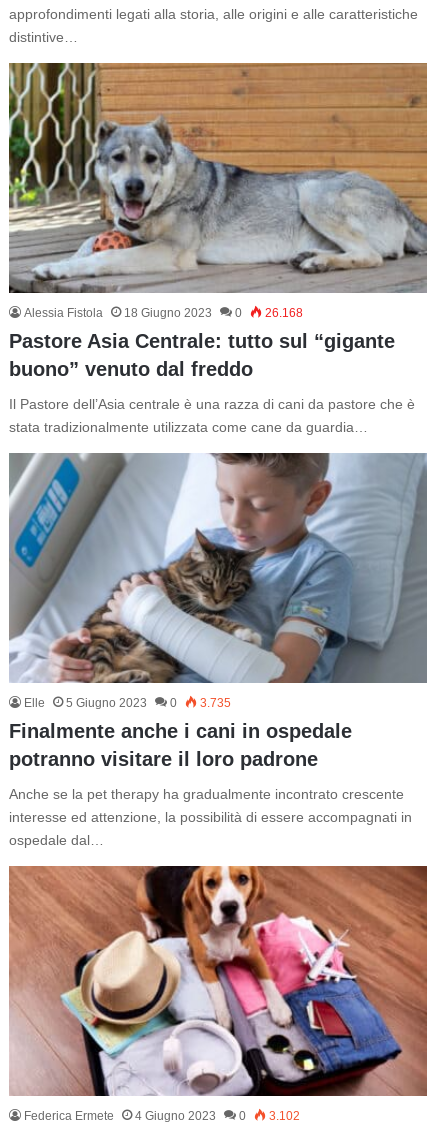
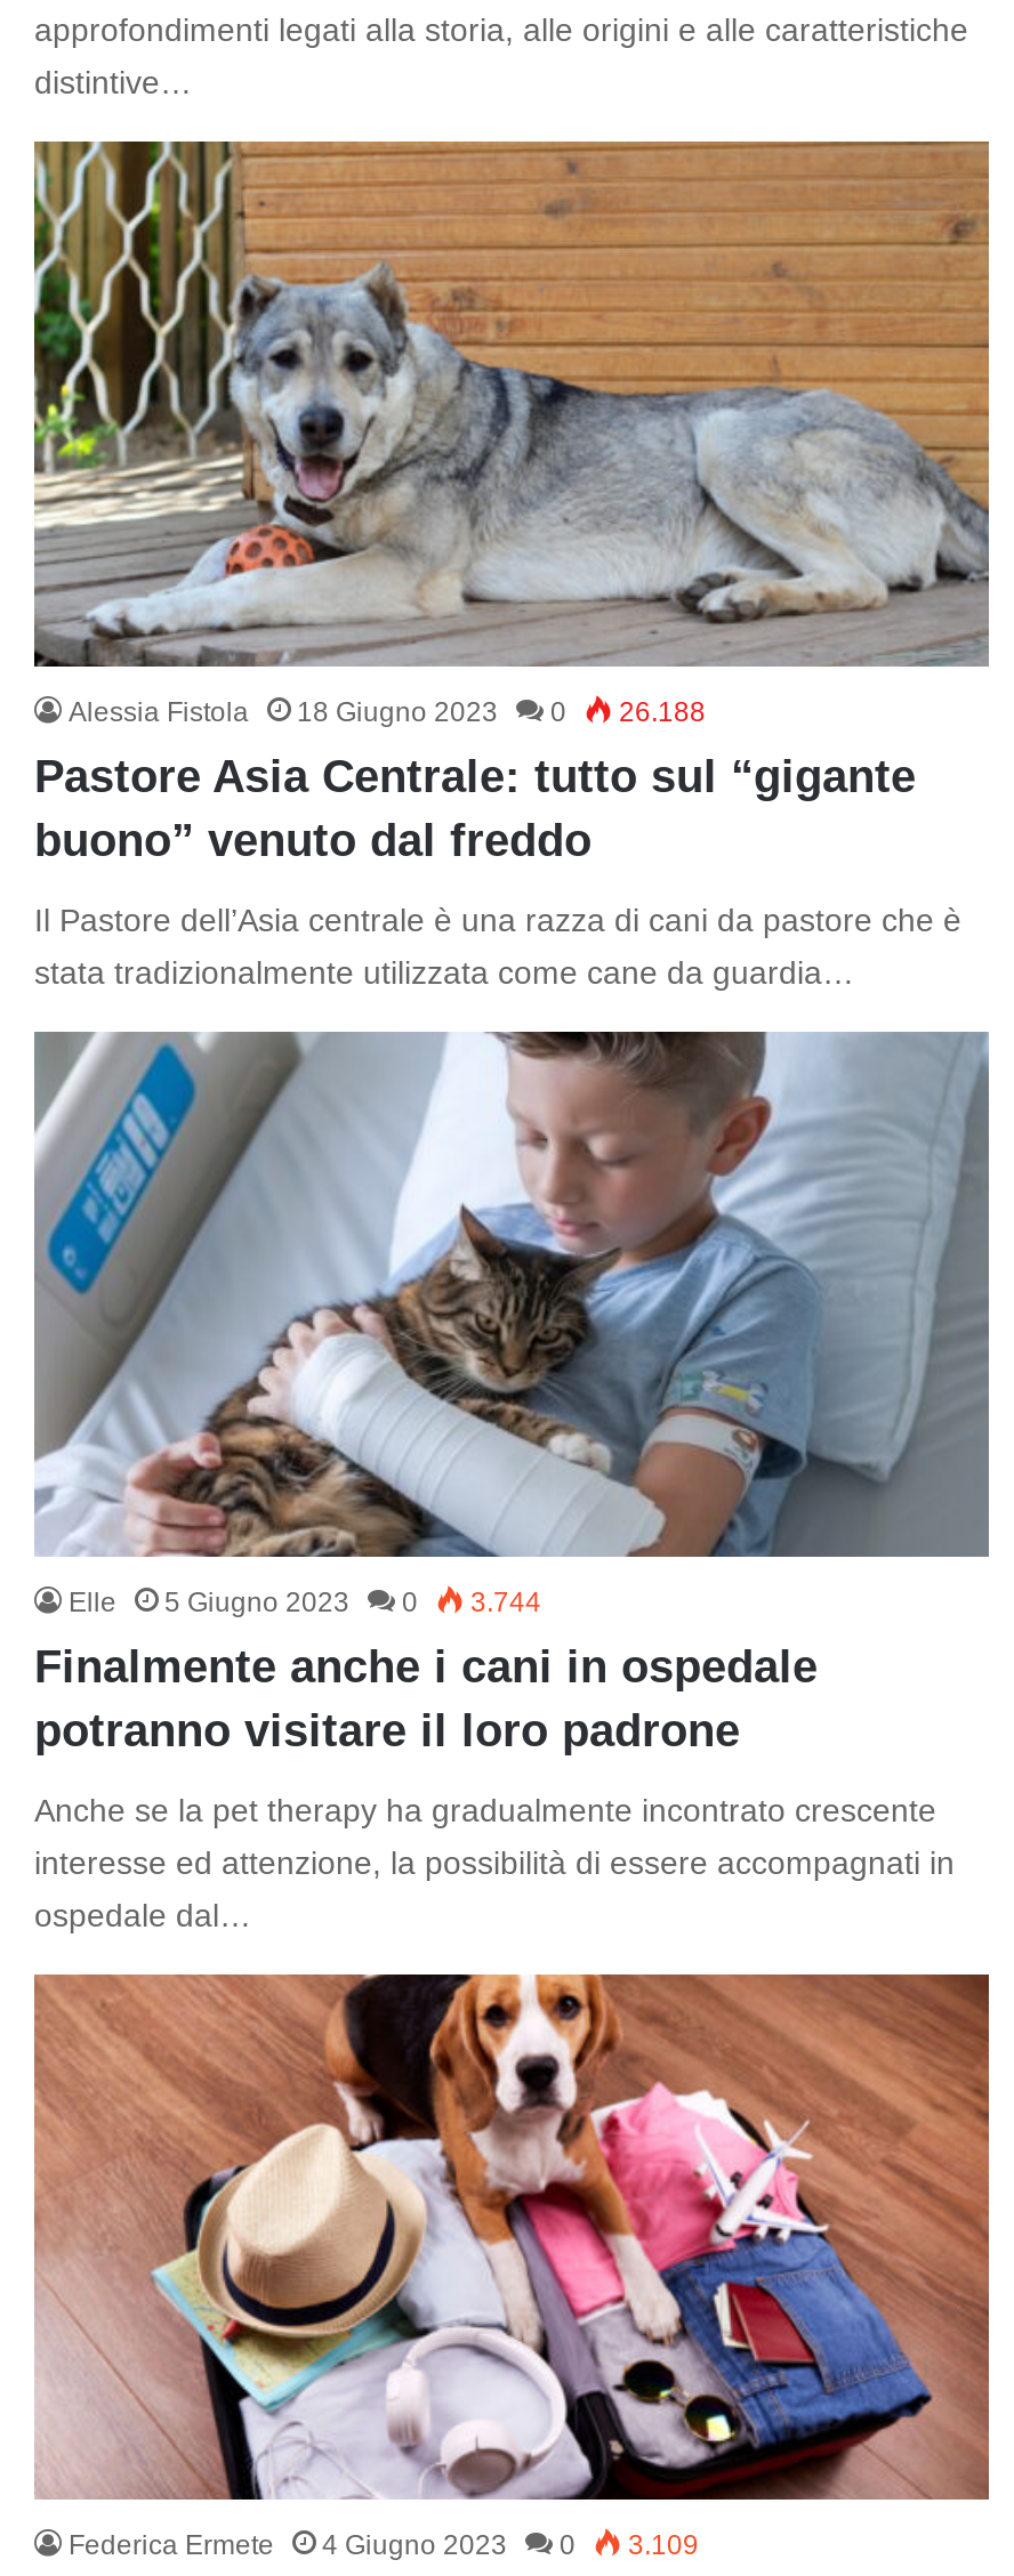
[24,306,303,320] Alessia Fistola 18 Giugno 2023 0 26.168 -> [69,696,706,728] Alessia Fistola 18 Giugno 2023 0 26.188
[24,696,231,710] Elle 5 Giugno 2023 0 3.735 -> [69,1587,541,1619] Elle 5 Giugno 2023 0 3.744
[24,1109,300,1123] Federica Ermete 4 Giugno 2023 0 3.102 -> [69,2529,699,2561] Federica Ermete 4 Giugno 2023 0 3.109

